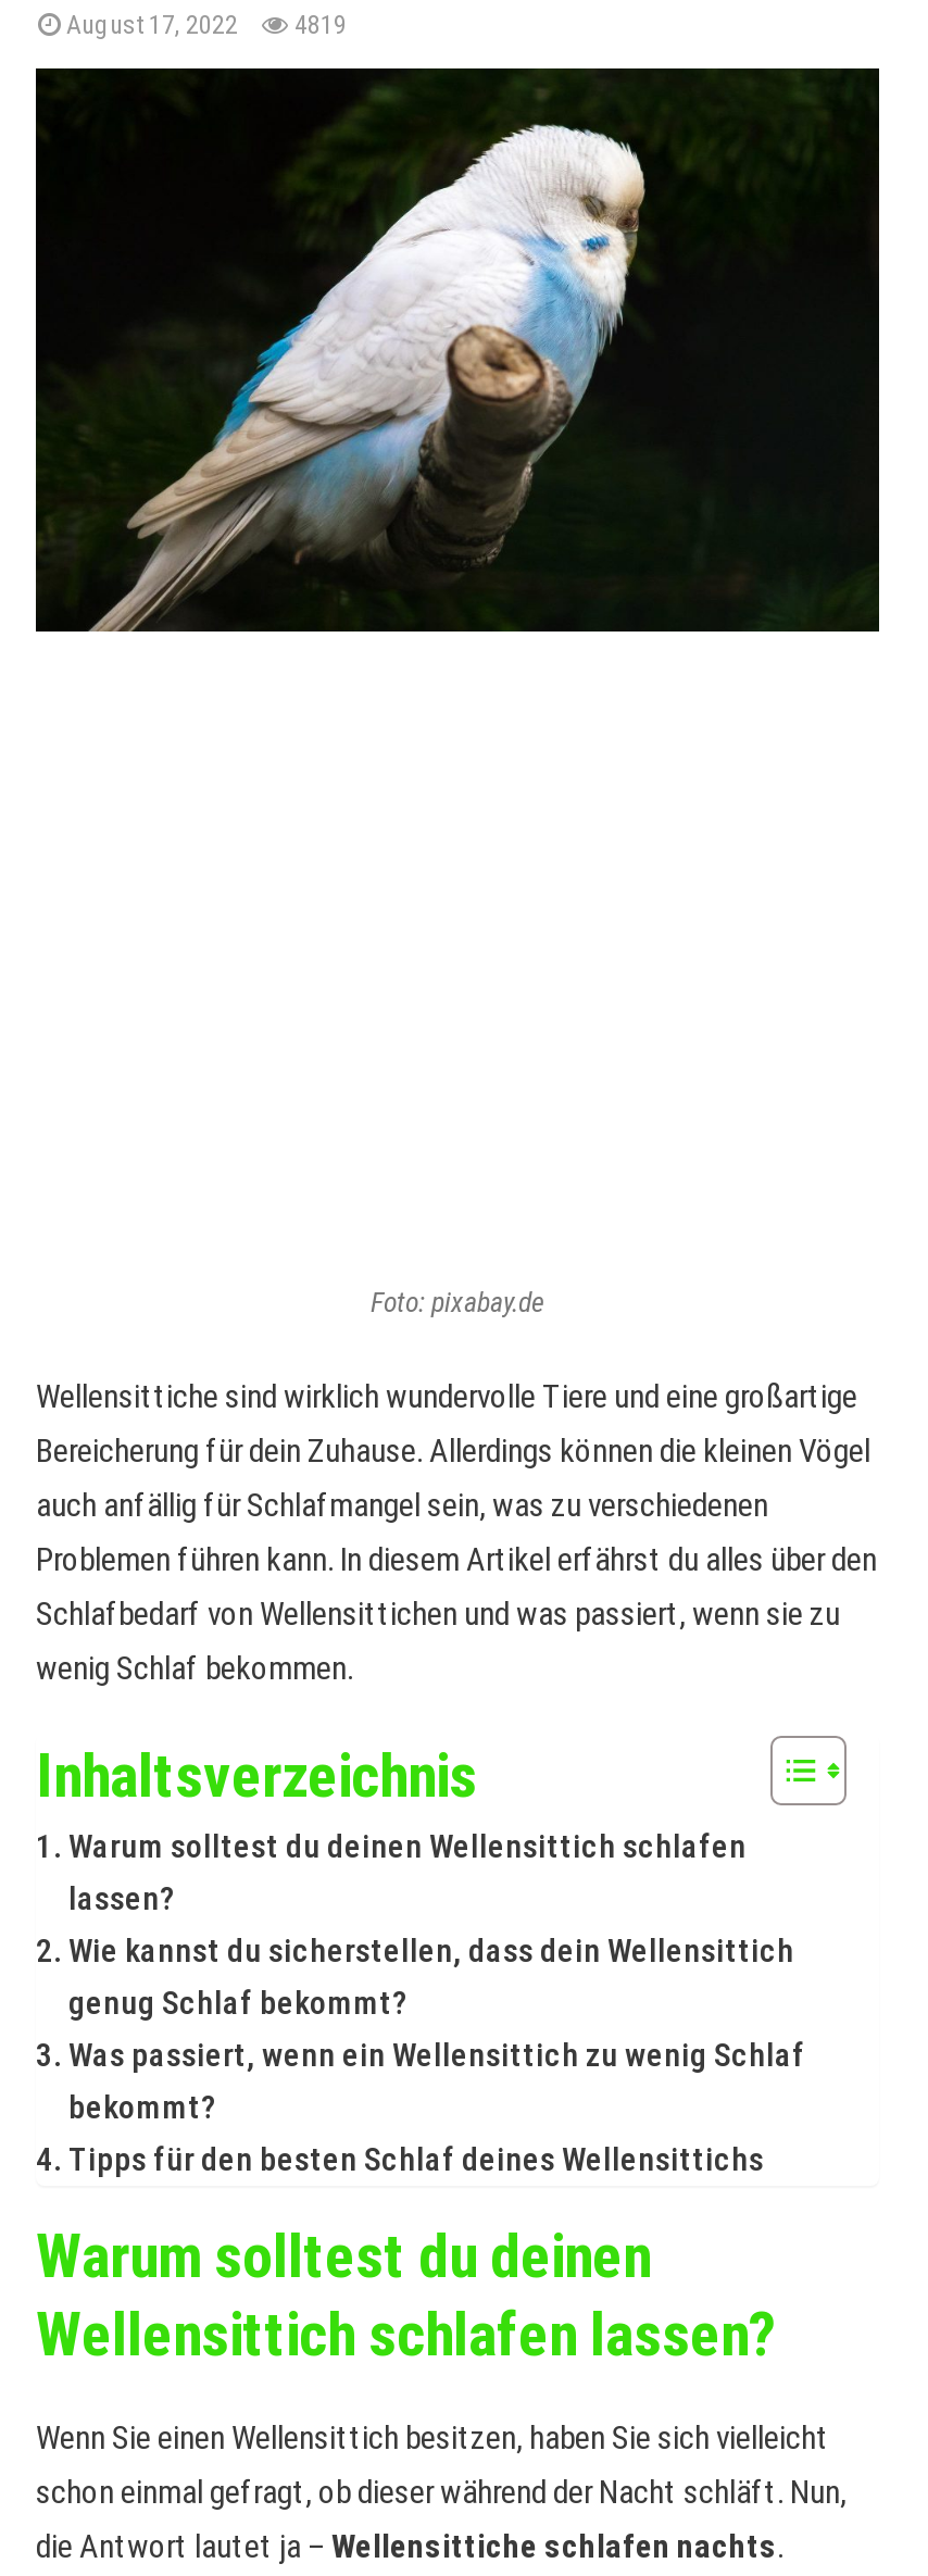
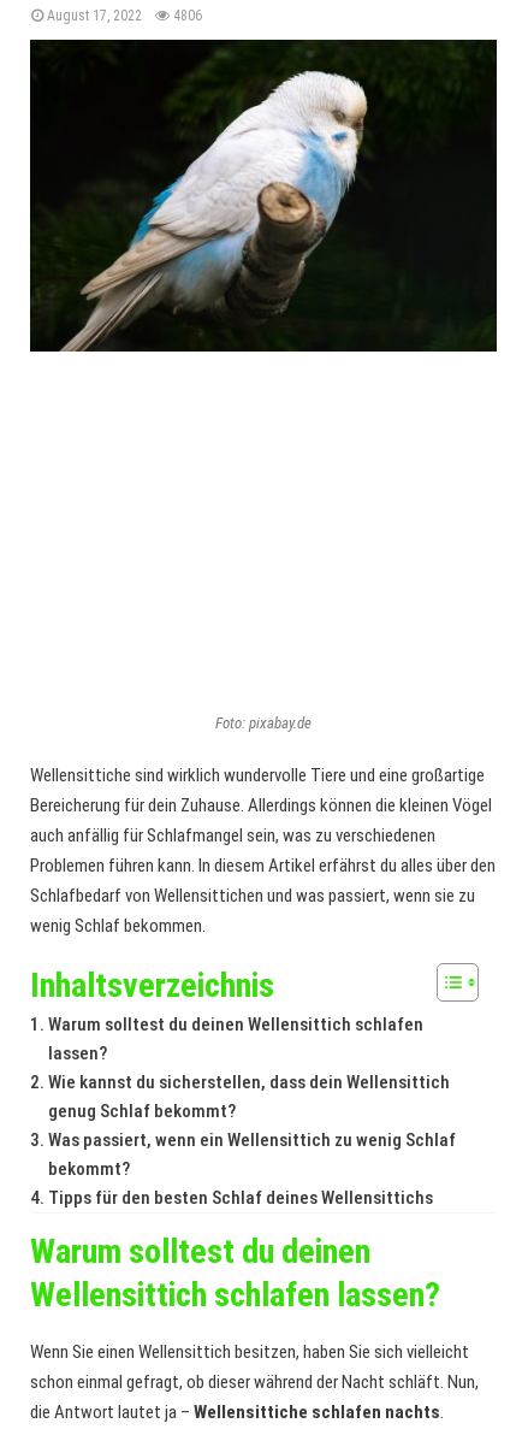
[66,10,347,40] August 17, 2022 4819 -> [47,7,202,24] August 17, 2022 4806

